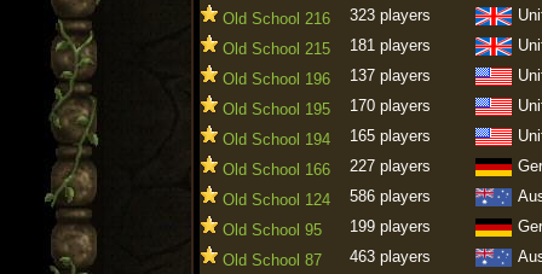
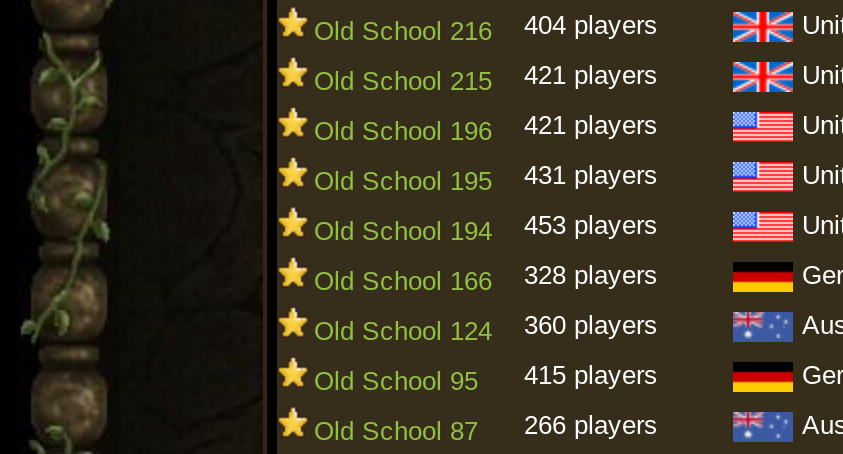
[222,6,430,28] Old School 216 323 players -> [314,10,658,46] Old School 216 404 players
[222,36,430,58] Old School 215 181 players -> [314,60,658,96] Old School 215 421 players
[222,66,430,88] Old School 196 137 players -> [314,110,658,146] Old School 196 421 players
[222,97,430,118] Old School 195 170 players -> [314,160,658,196] Old School 195 431 players
[222,127,430,148] Old School 194 165 players -> [314,210,658,246] Old School 194 453 players
[222,157,430,179] Old School 166 227 players -> [314,260,658,296] Old School 166 328 players
[222,187,430,209] Old School 124 586 players -> [314,310,658,346] Old School 124 360 players
[222,217,430,239] Old School 95 199 players -> [314,360,658,396] Old School 95 415 players
[222,247,430,269] Old School 87 463 players -> [314,410,658,446] Old School 87 266 players

